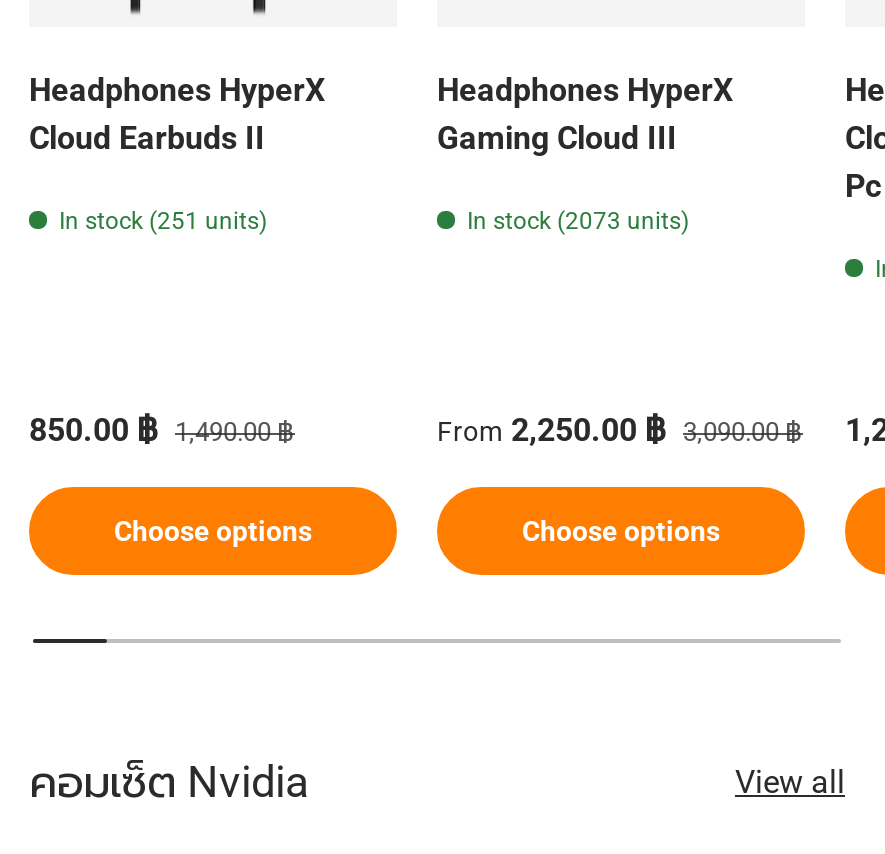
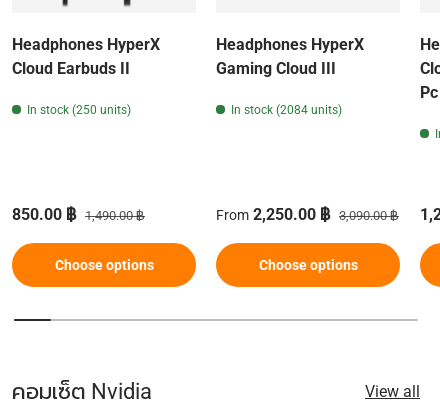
[59,207,267,235] In stock (251 units) -> [27,103,131,117] In stock (250 units)
[467,207,689,235] In stock (2073 units) -> [231,103,342,117] In stock (2084 units)

